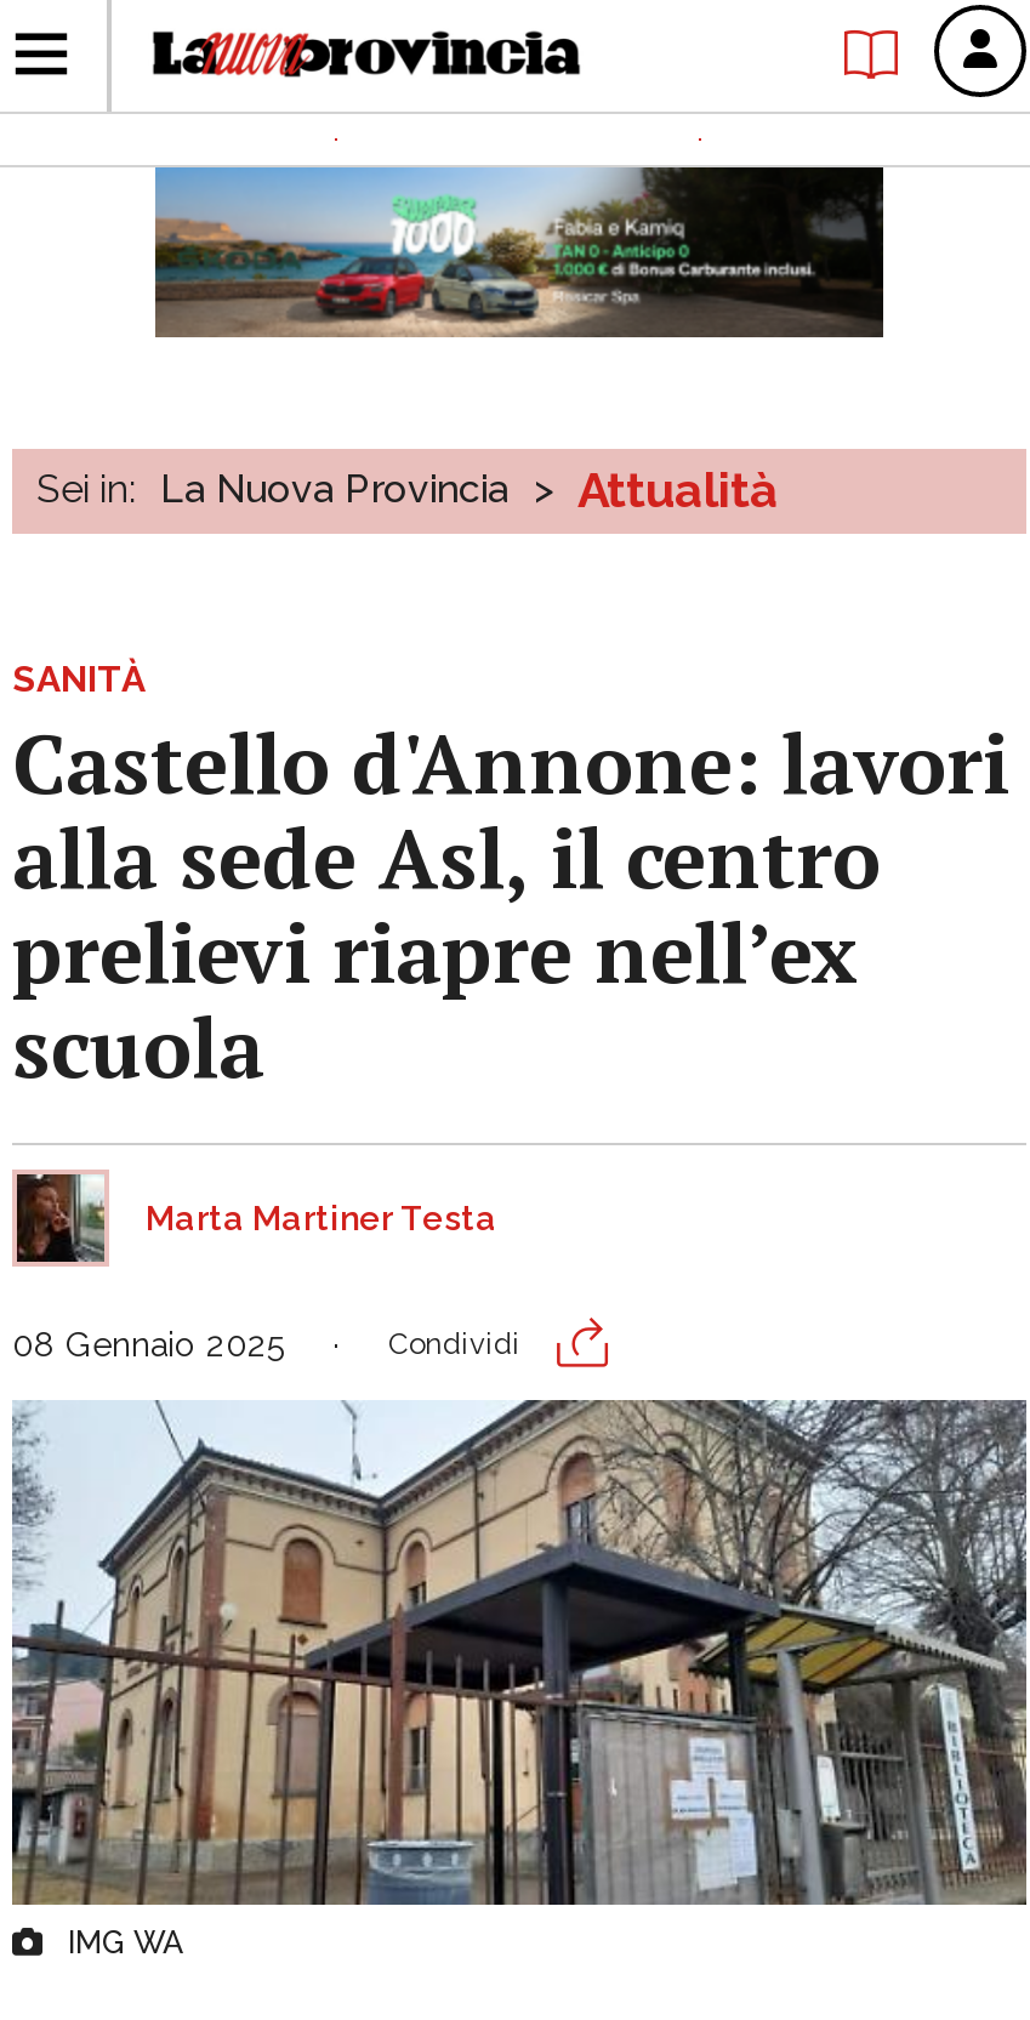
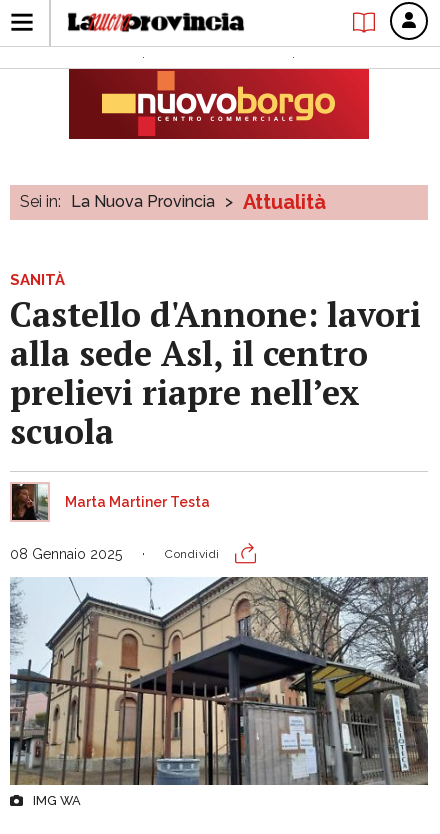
[153,165,886,340] [image] -> [68,68,370,140] [image]

